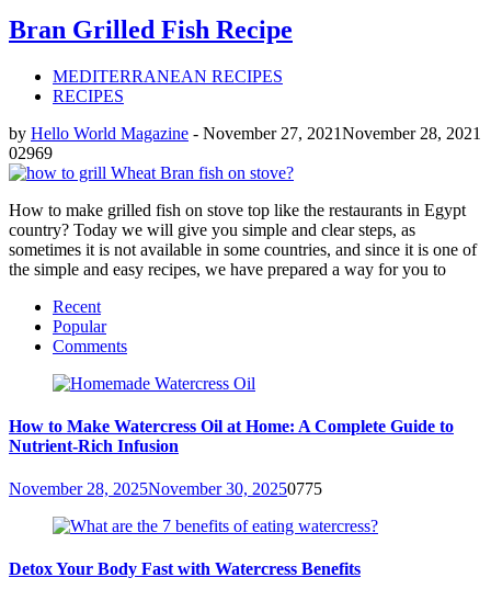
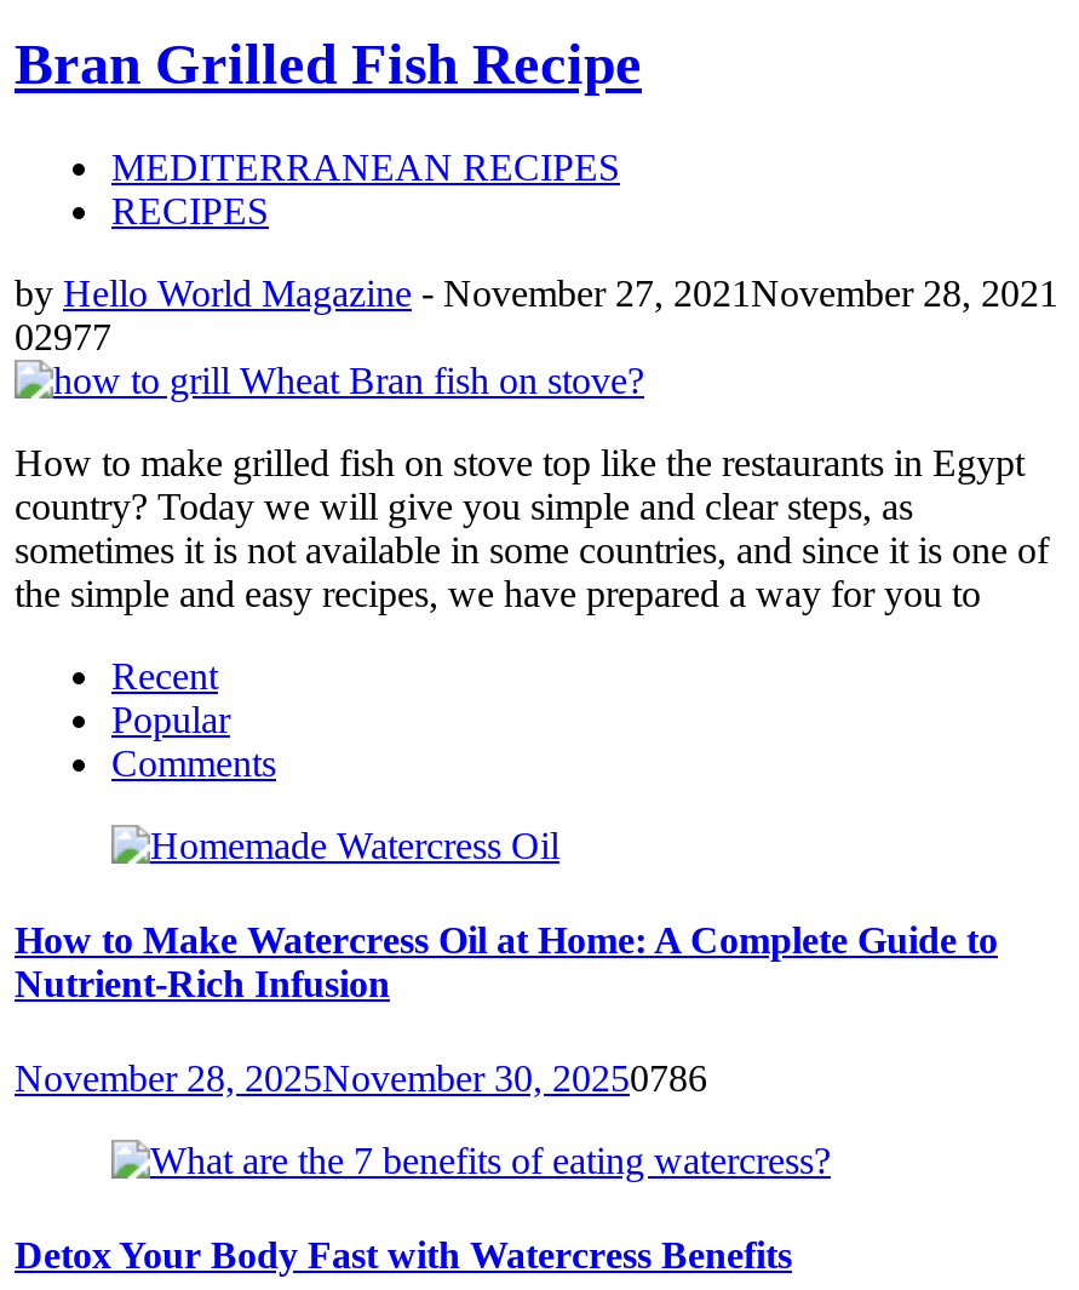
[9,143,53,162] 02969 -> [15,315,111,356] 02977
[9,479,322,498] November 28, 2025November 30, 20250775 -> [15,1058,707,1099] November 28, 2025November 30, 20250786

